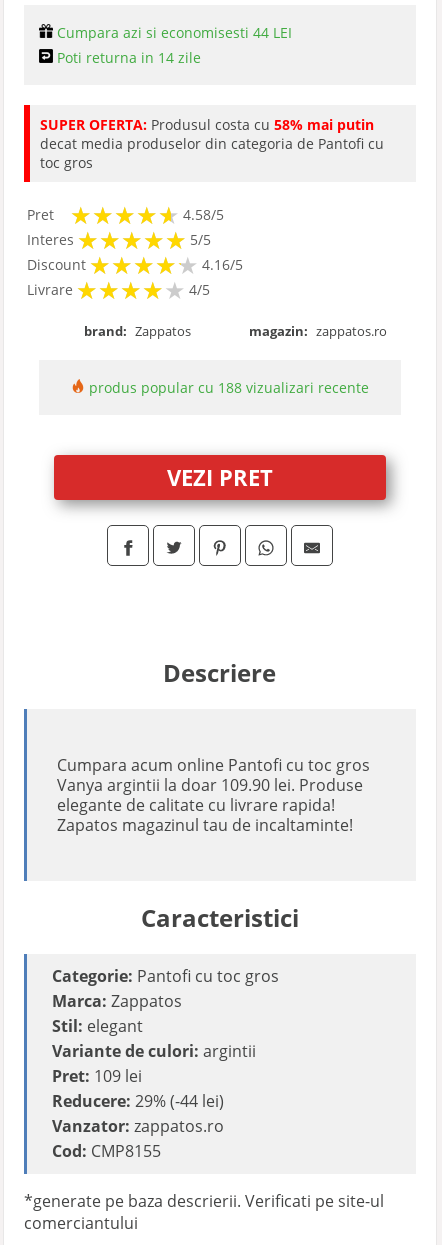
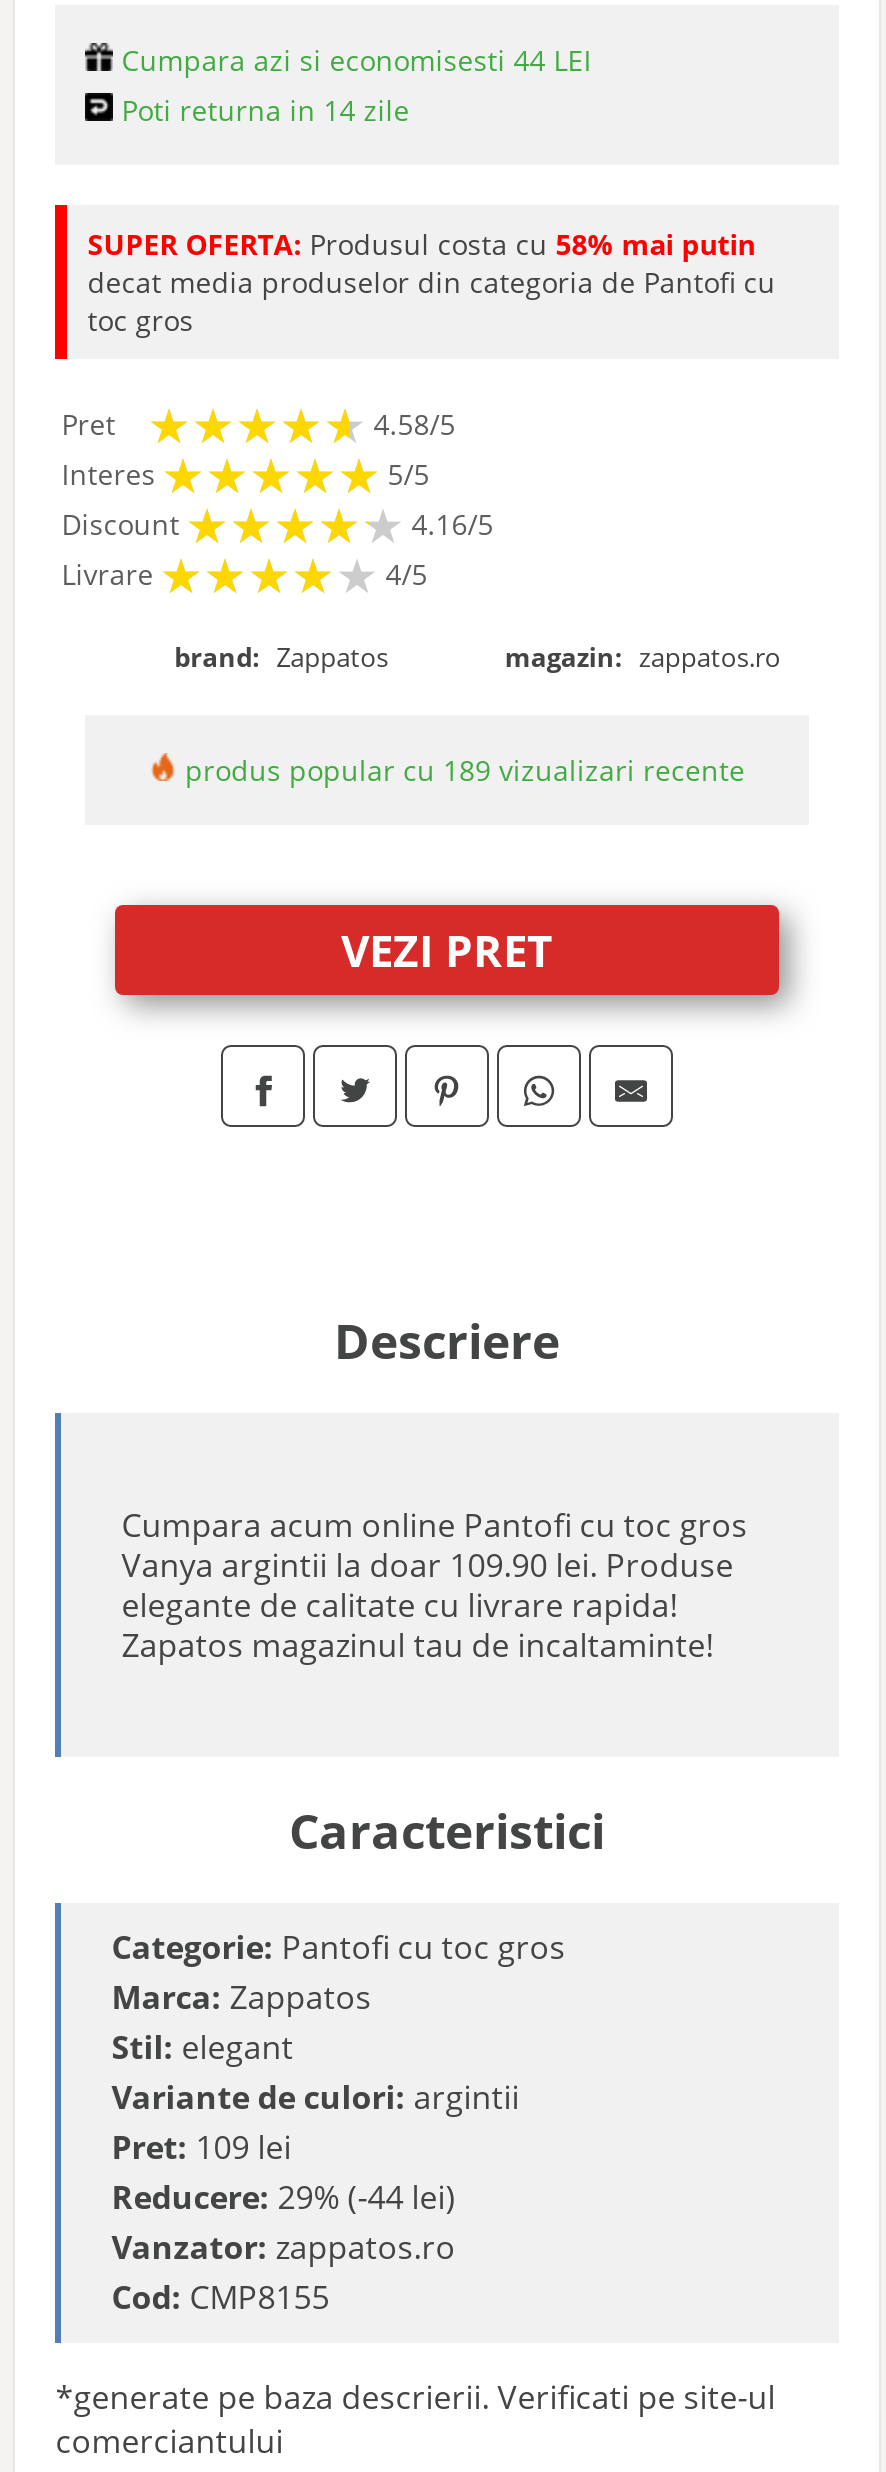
[85,378,369,397] produs popular cu 188 vizualizari recente -> [177,751,745,789] produs popular cu 189 vizualizari recente

